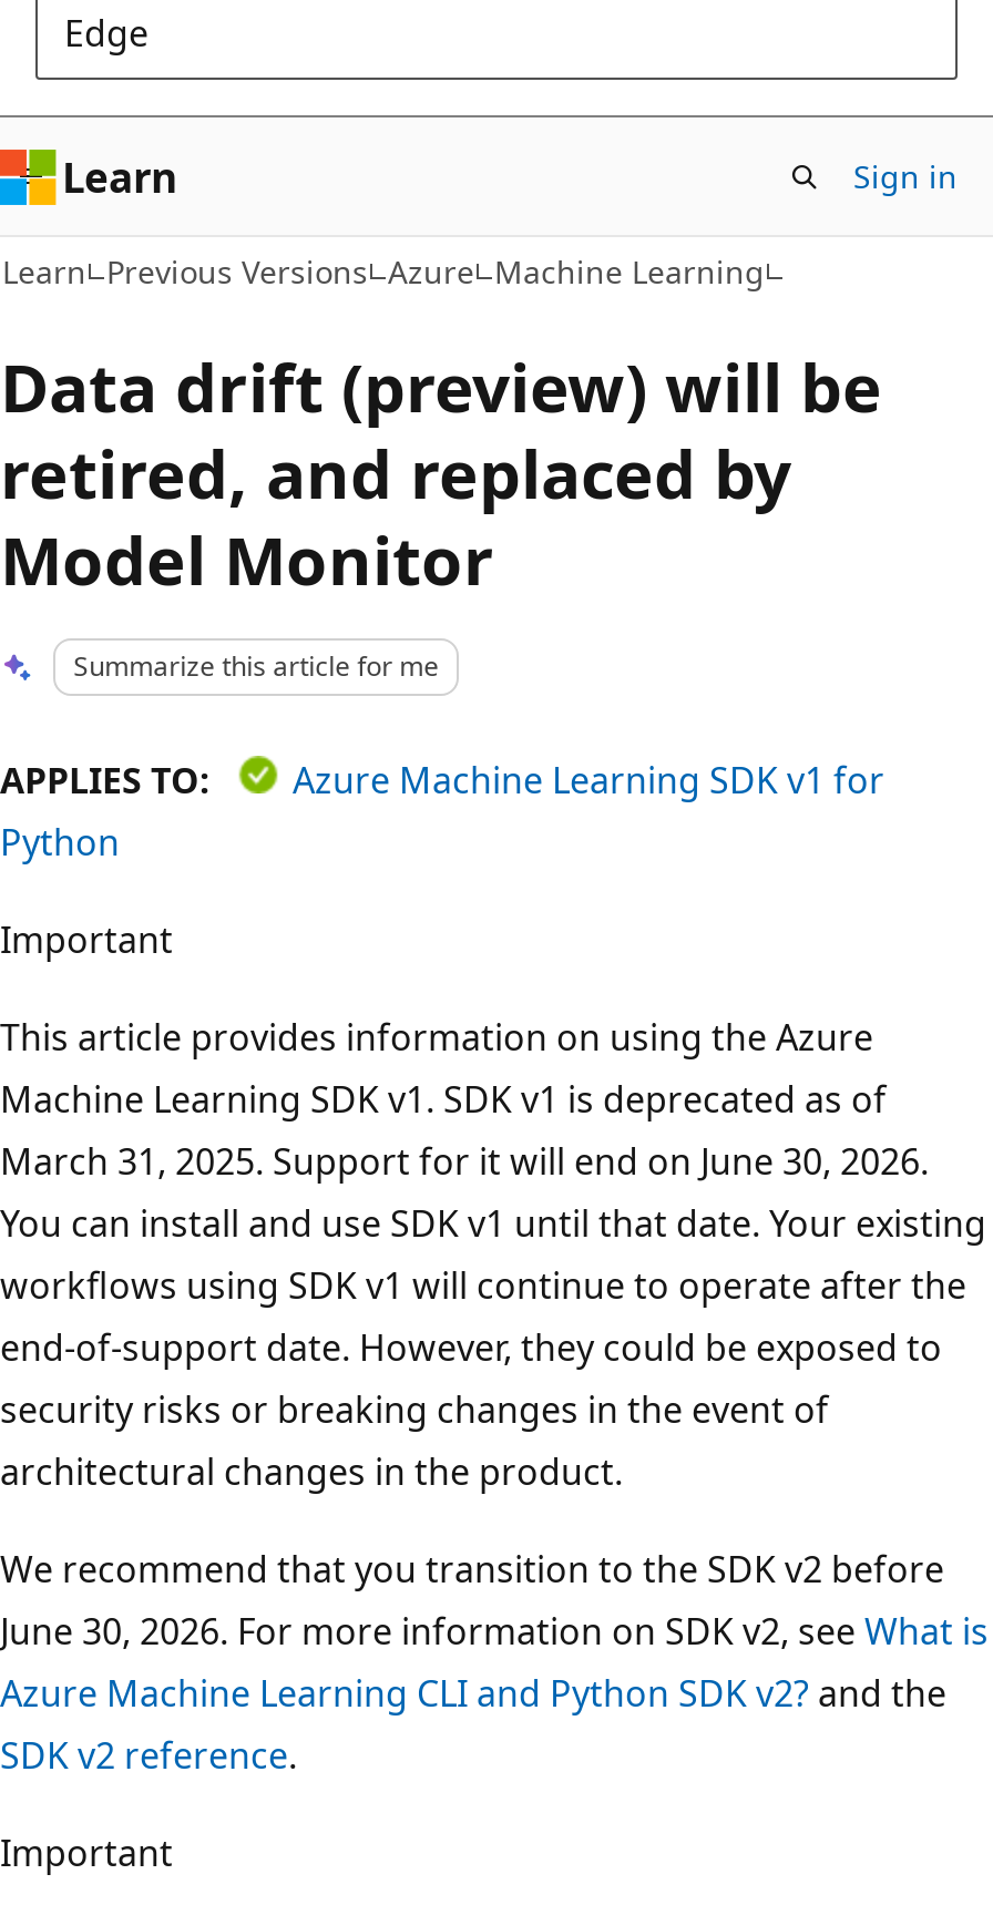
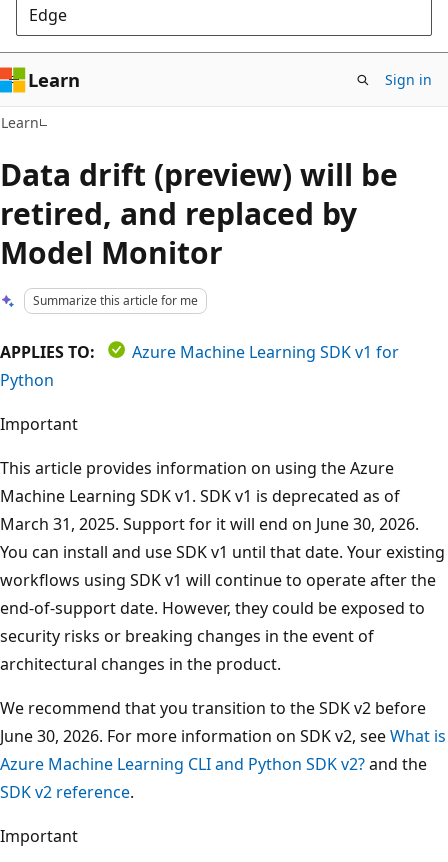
[2,250,765,292] Learn Previous Versions Azure Machine Learning -> [1,113,39,132] Learn

